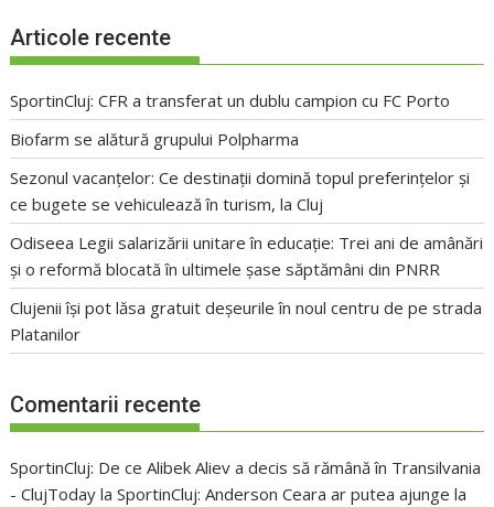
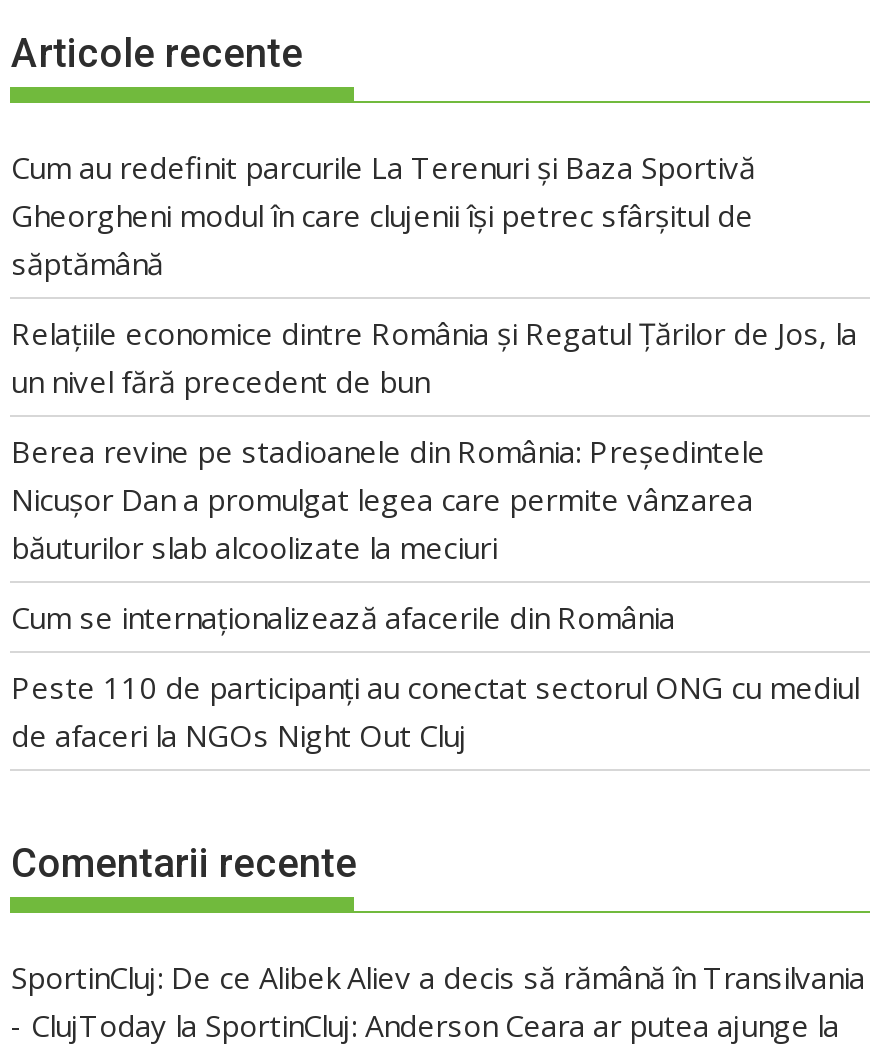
[10,89,450,111] SportinCluj: CFR a transferat un dublu campion cu FC Porto -> [11,146,755,282] Cum au redefinit parcurile La Terenuri și Baza Sportivă | Gheorgheni modul în care clujenii își petrec sfârșitul de | săptămână
[10,128,299,150] Biofarm se alătură grupului Polpharma -> [11,312,857,400] Relațiile economice dintre România și Regatul Țărilor de Jos, la | un nivel fără precedent de bun
[10,166,470,215] Sezonul vacanțelor: Ce destinații domină topul preferințelor și | ce bugete se vehiculează în turism, la Cluj -> [11,430,765,566] Berea revine pe stadioanele din România: Președintele | Nicușor Dan a promulgat legea care permite vânzarea | băuturilor slab alcoolizate la meciuri
[10,231,484,280] Odiseea Legii salarizării unitare în educație: Trei ani de amânări | și o reformă blocată în ultimele șase săptămâni din PNRR -> [11,596,675,636] Cum se internaționalizează afacerile din România
[10,296,482,345] Clujenii își pot lăsa gratuit deșeurile în noul centru de pe strada | Platanilor -> [11,666,859,754] Peste 110 de participanți au conectat sectorul ONG cu mediul | de afaceri la NGOs Night Out Cluj

